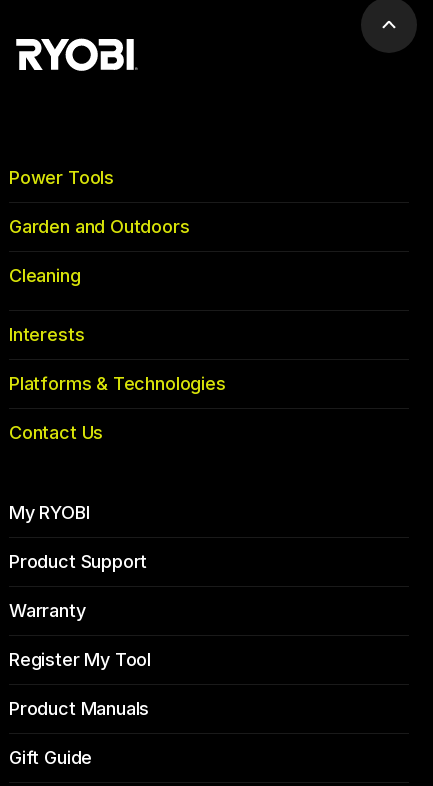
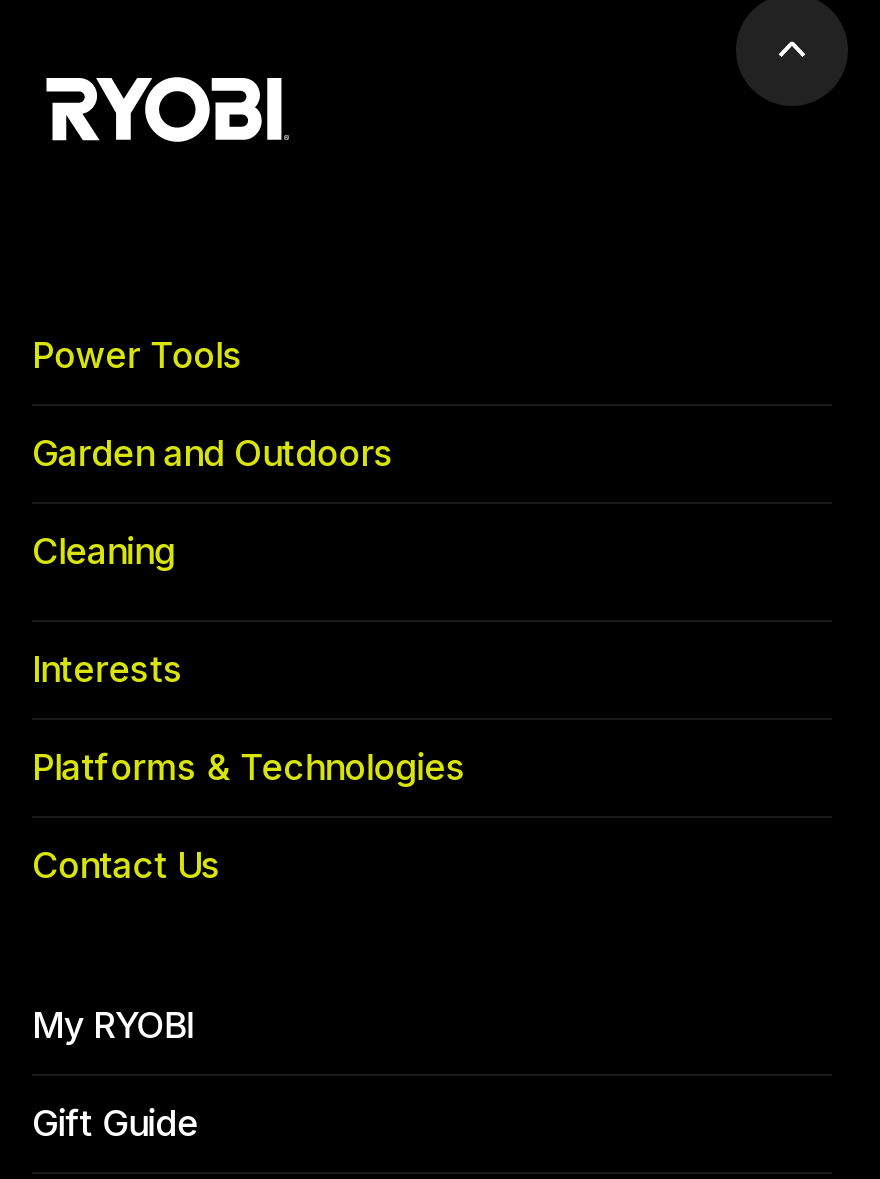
[9,551,151,719] Product Support | Warranty | Register My Tool | Product Manuals -> none

